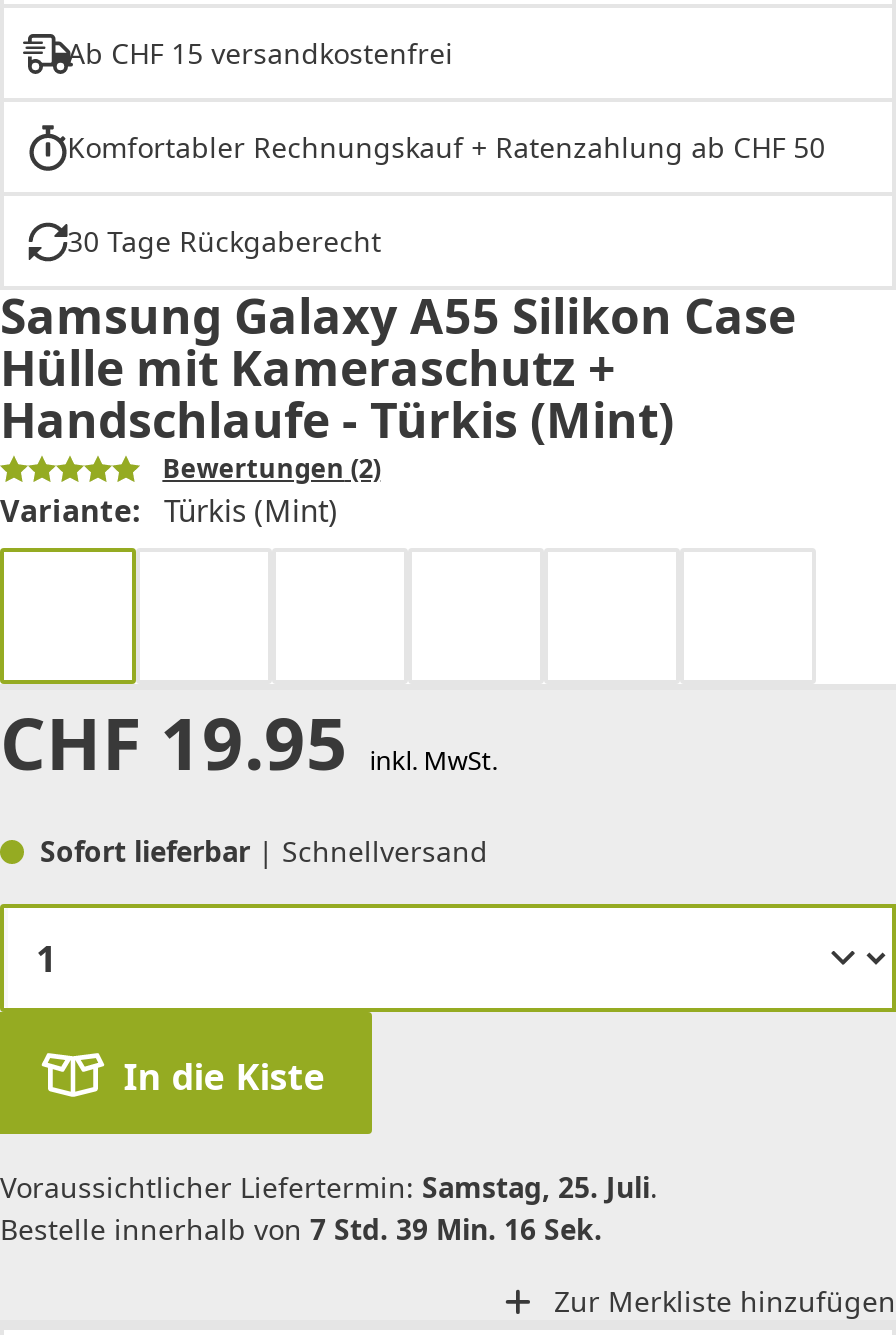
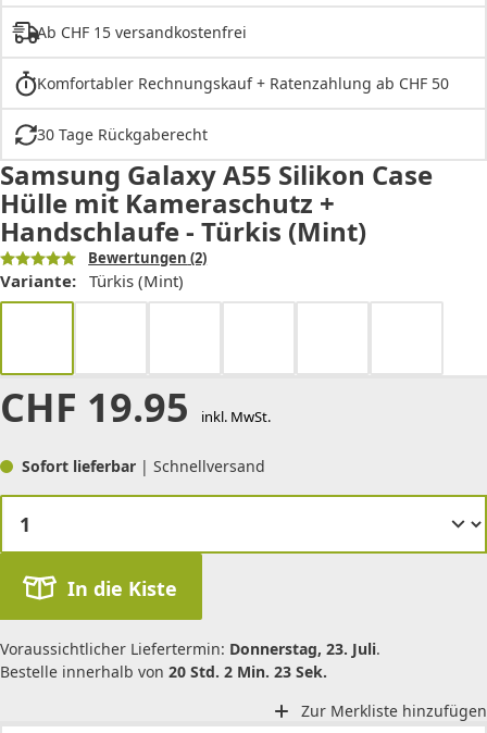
[0,1167,658,1205] Voraussichtlicher Liefertermin: Samstag, 25. Juli. -> [0,638,380,659] Voraussichtlicher Liefertermin: Donnerstag, 23. Juli.
[0,1209,602,1247] Bestelle innerhalb von 7 Std. 39 Min. 16 Sek. -> [0,661,327,681] Bestelle innerhalb von 20 Std. 2 Min. 23 Sek.

